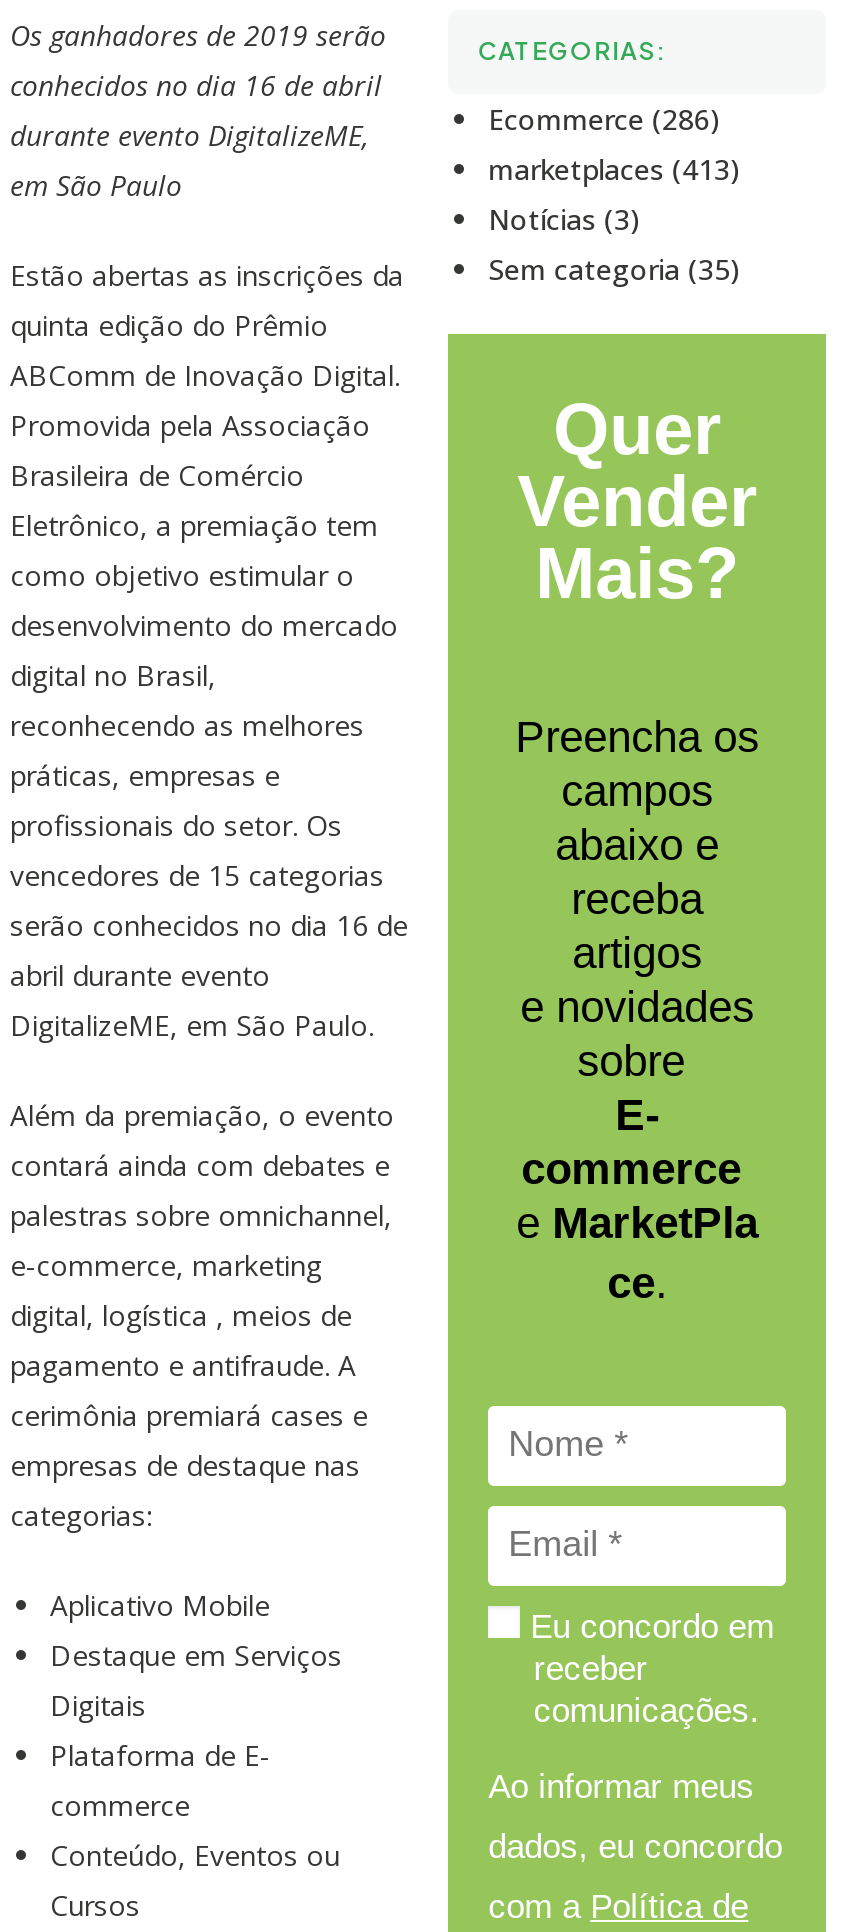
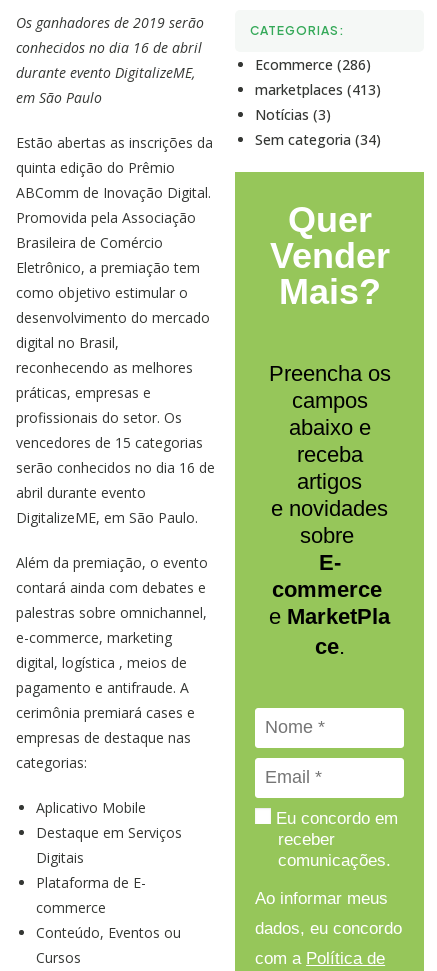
[488,249,740,287] Sem categoria (35) -> [255,130,381,149] Sem categoria (34)

